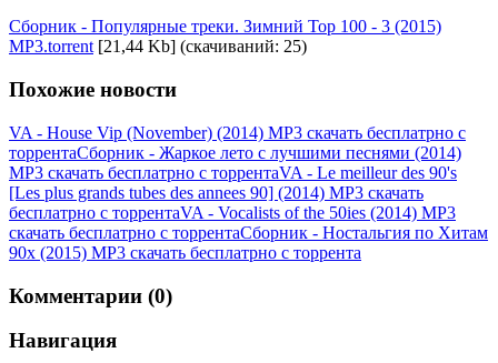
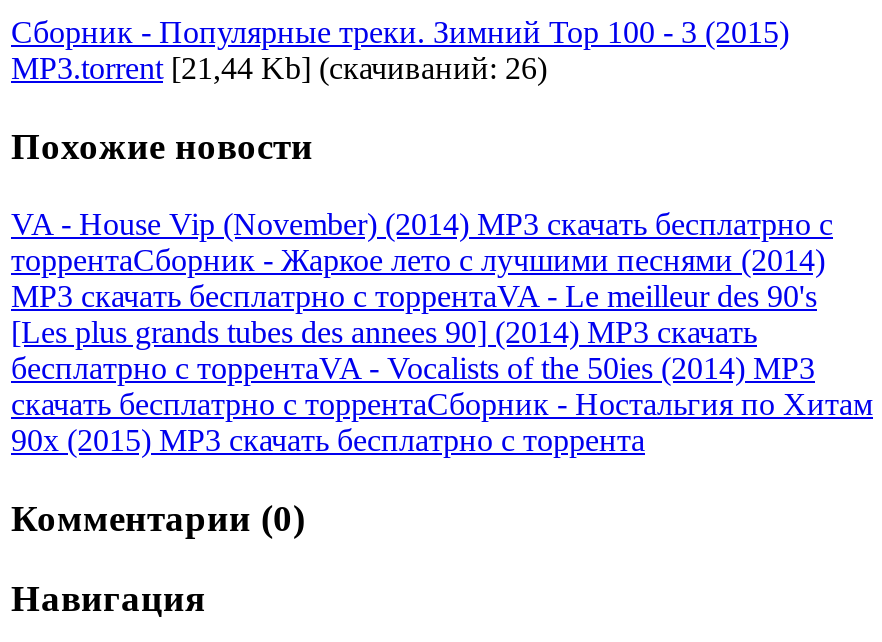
[9,37,307,56] MP3.torrent [21,44 Kb] (cкачиваний: 25) -> [11,52,547,86] MP3.torrent [21,44 Kb] (cкачиваний: 26)

